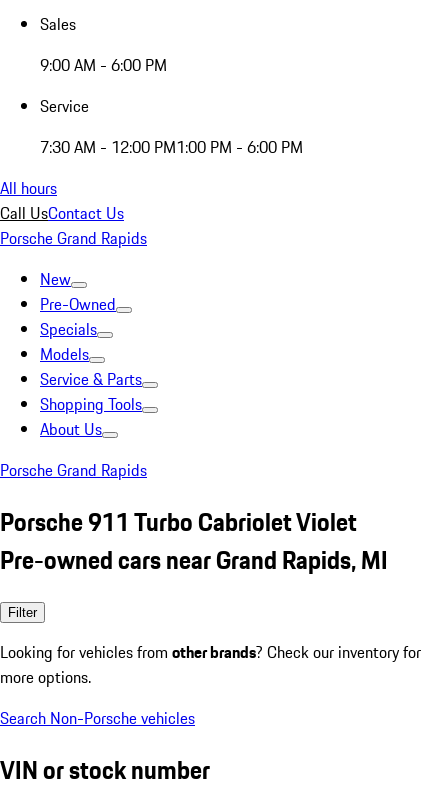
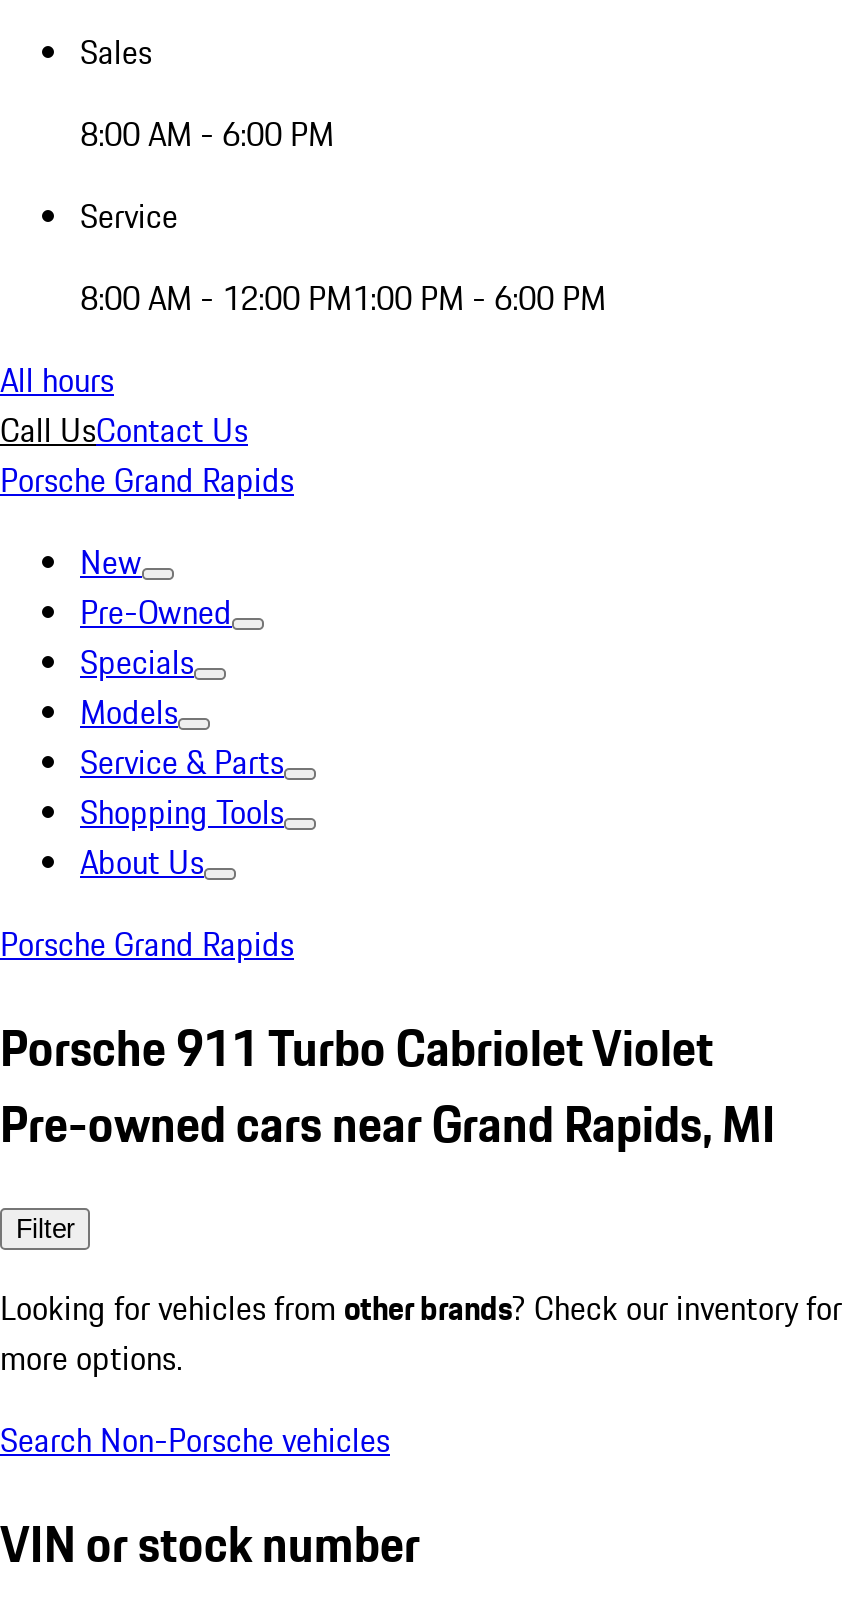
[40,53,167,77] 9:00 AM - 6:00 PM -> [80,110,334,158] 8:00 AM - 6:00 PM
[40,135,303,159] 7:30 AM - 12:00 PM1:00 PM - 6:00 PM -> [80,274,606,322] 8:00 AM - 12:00 PM1:00 PM - 6:00 PM

